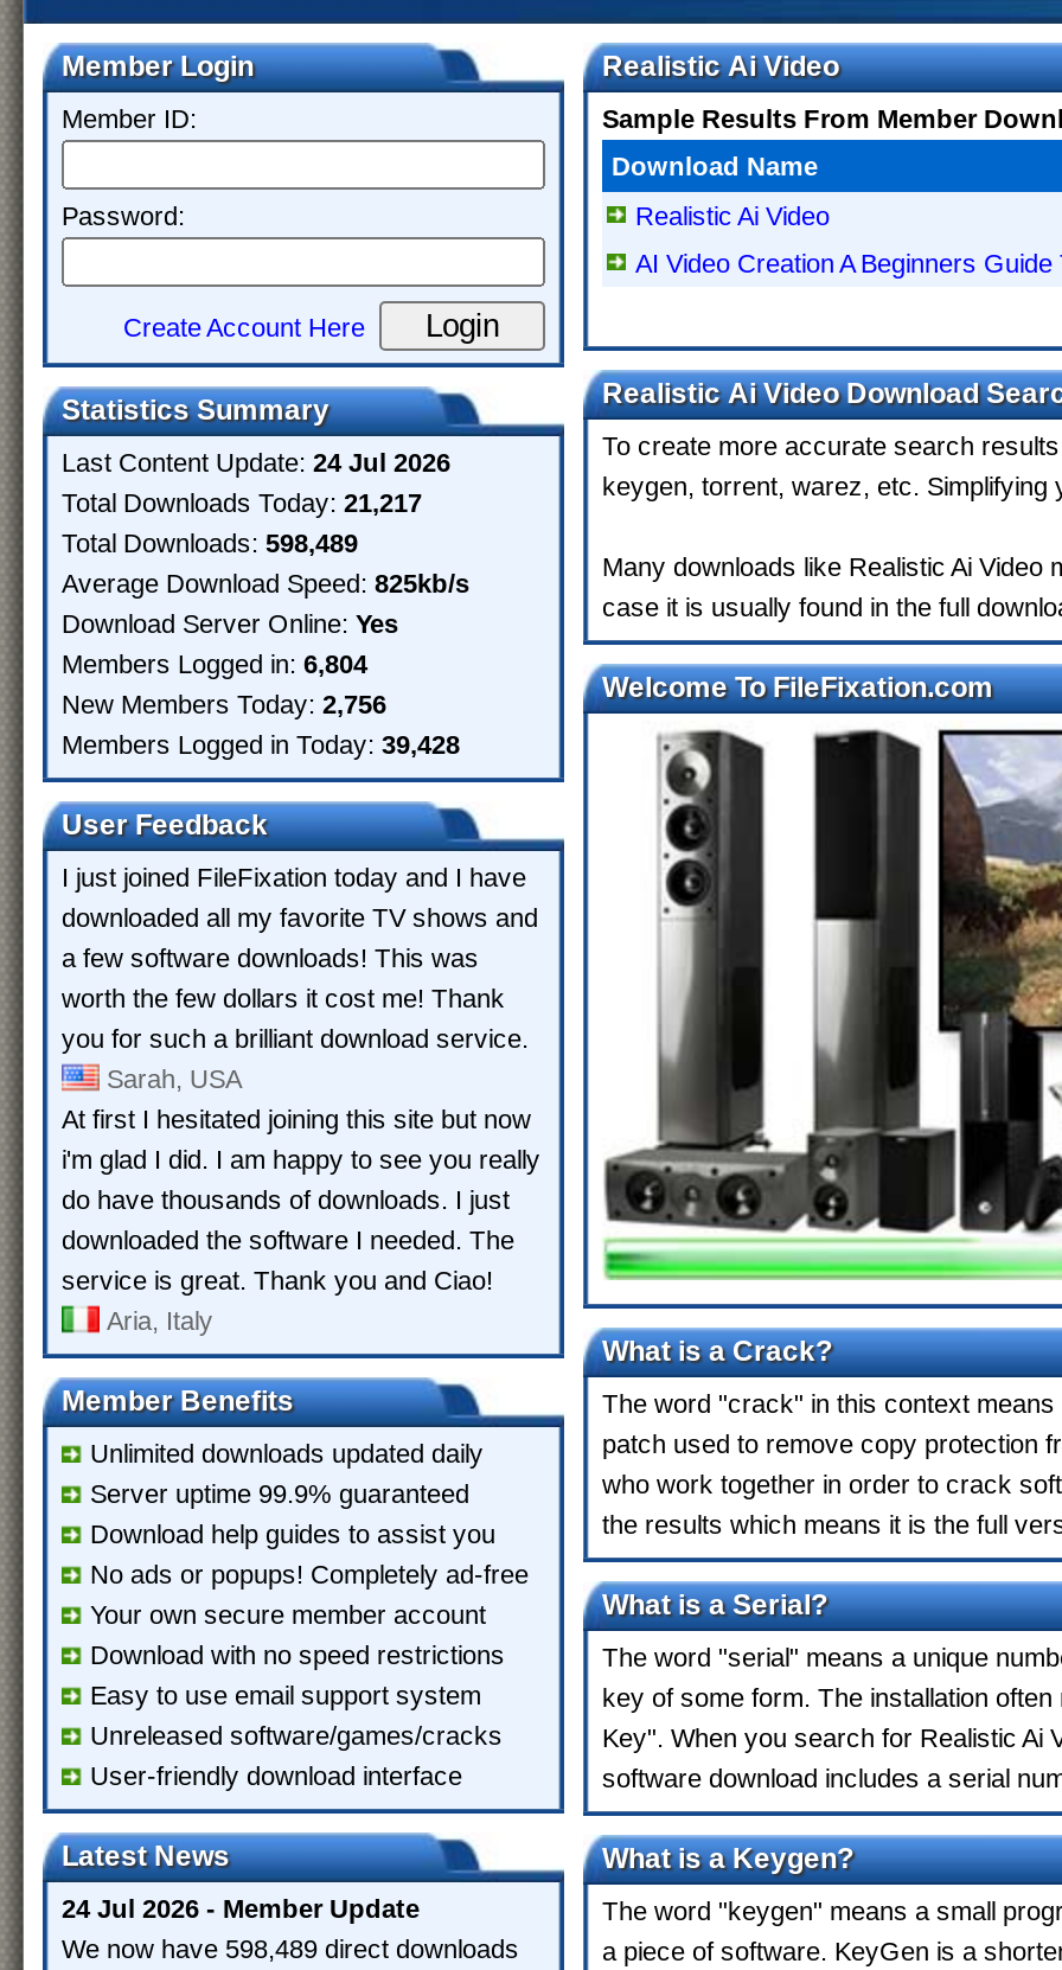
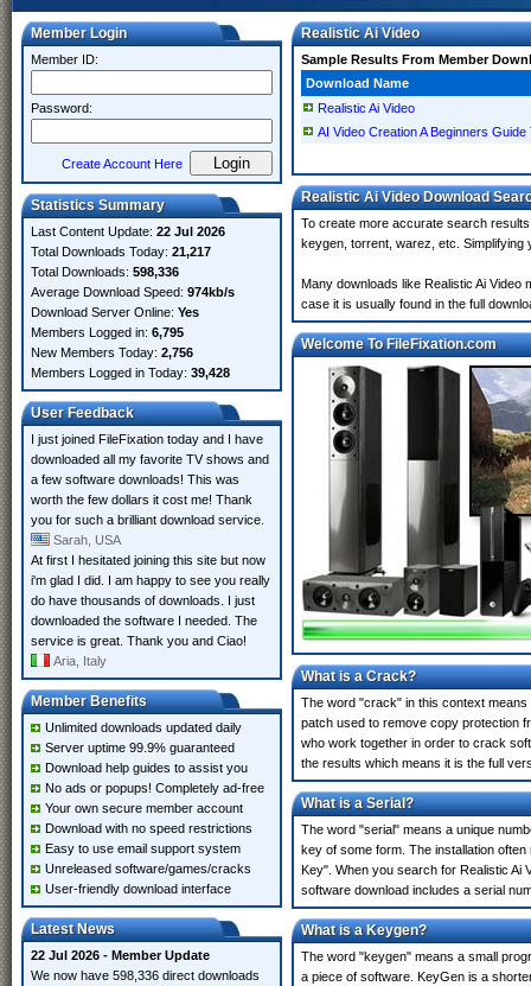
[62,448,450,476] Last Content Update: 24 Jul 2026 -> [31,224,225,238] Last Content Update: 22 Jul 2026
[62,529,358,557] Total Downloads: 598,489 -> [31,265,179,279] Total Downloads: 598,336
[62,569,469,597] Average Download Speed: 825kb/s -> [31,285,235,299] Average Download Speed: 974kb/s
[62,650,367,678] Members Logged in: 6,804 -> [31,325,184,339] Members Logged in: 6,795
[62,1894,420,1923] 24 Jul 2026 - Member Update -> [31,948,210,962] 22 Jul 2026 - Member Update
[62,1934,519,1963] We now have 598,489 direct downloads -> [31,968,260,982] We now have 598,336 direct downloads

